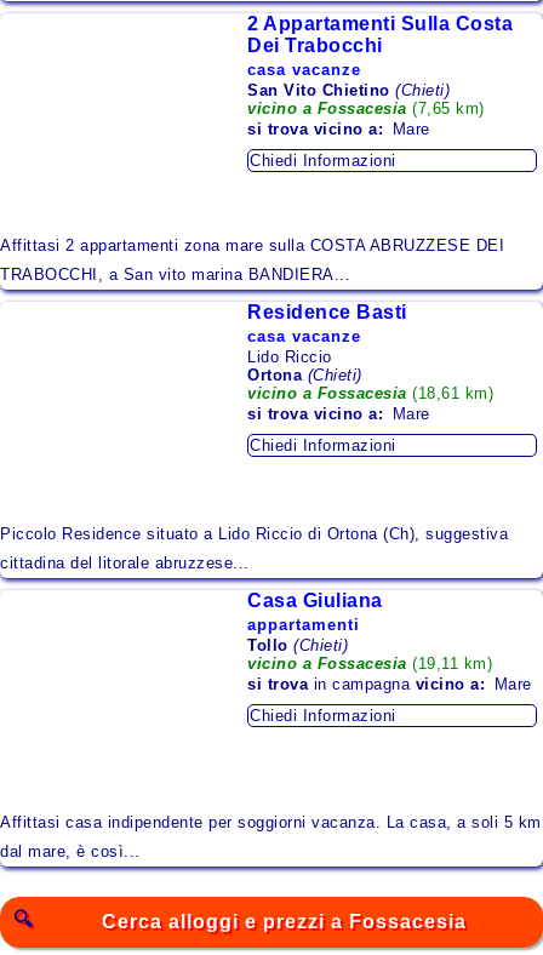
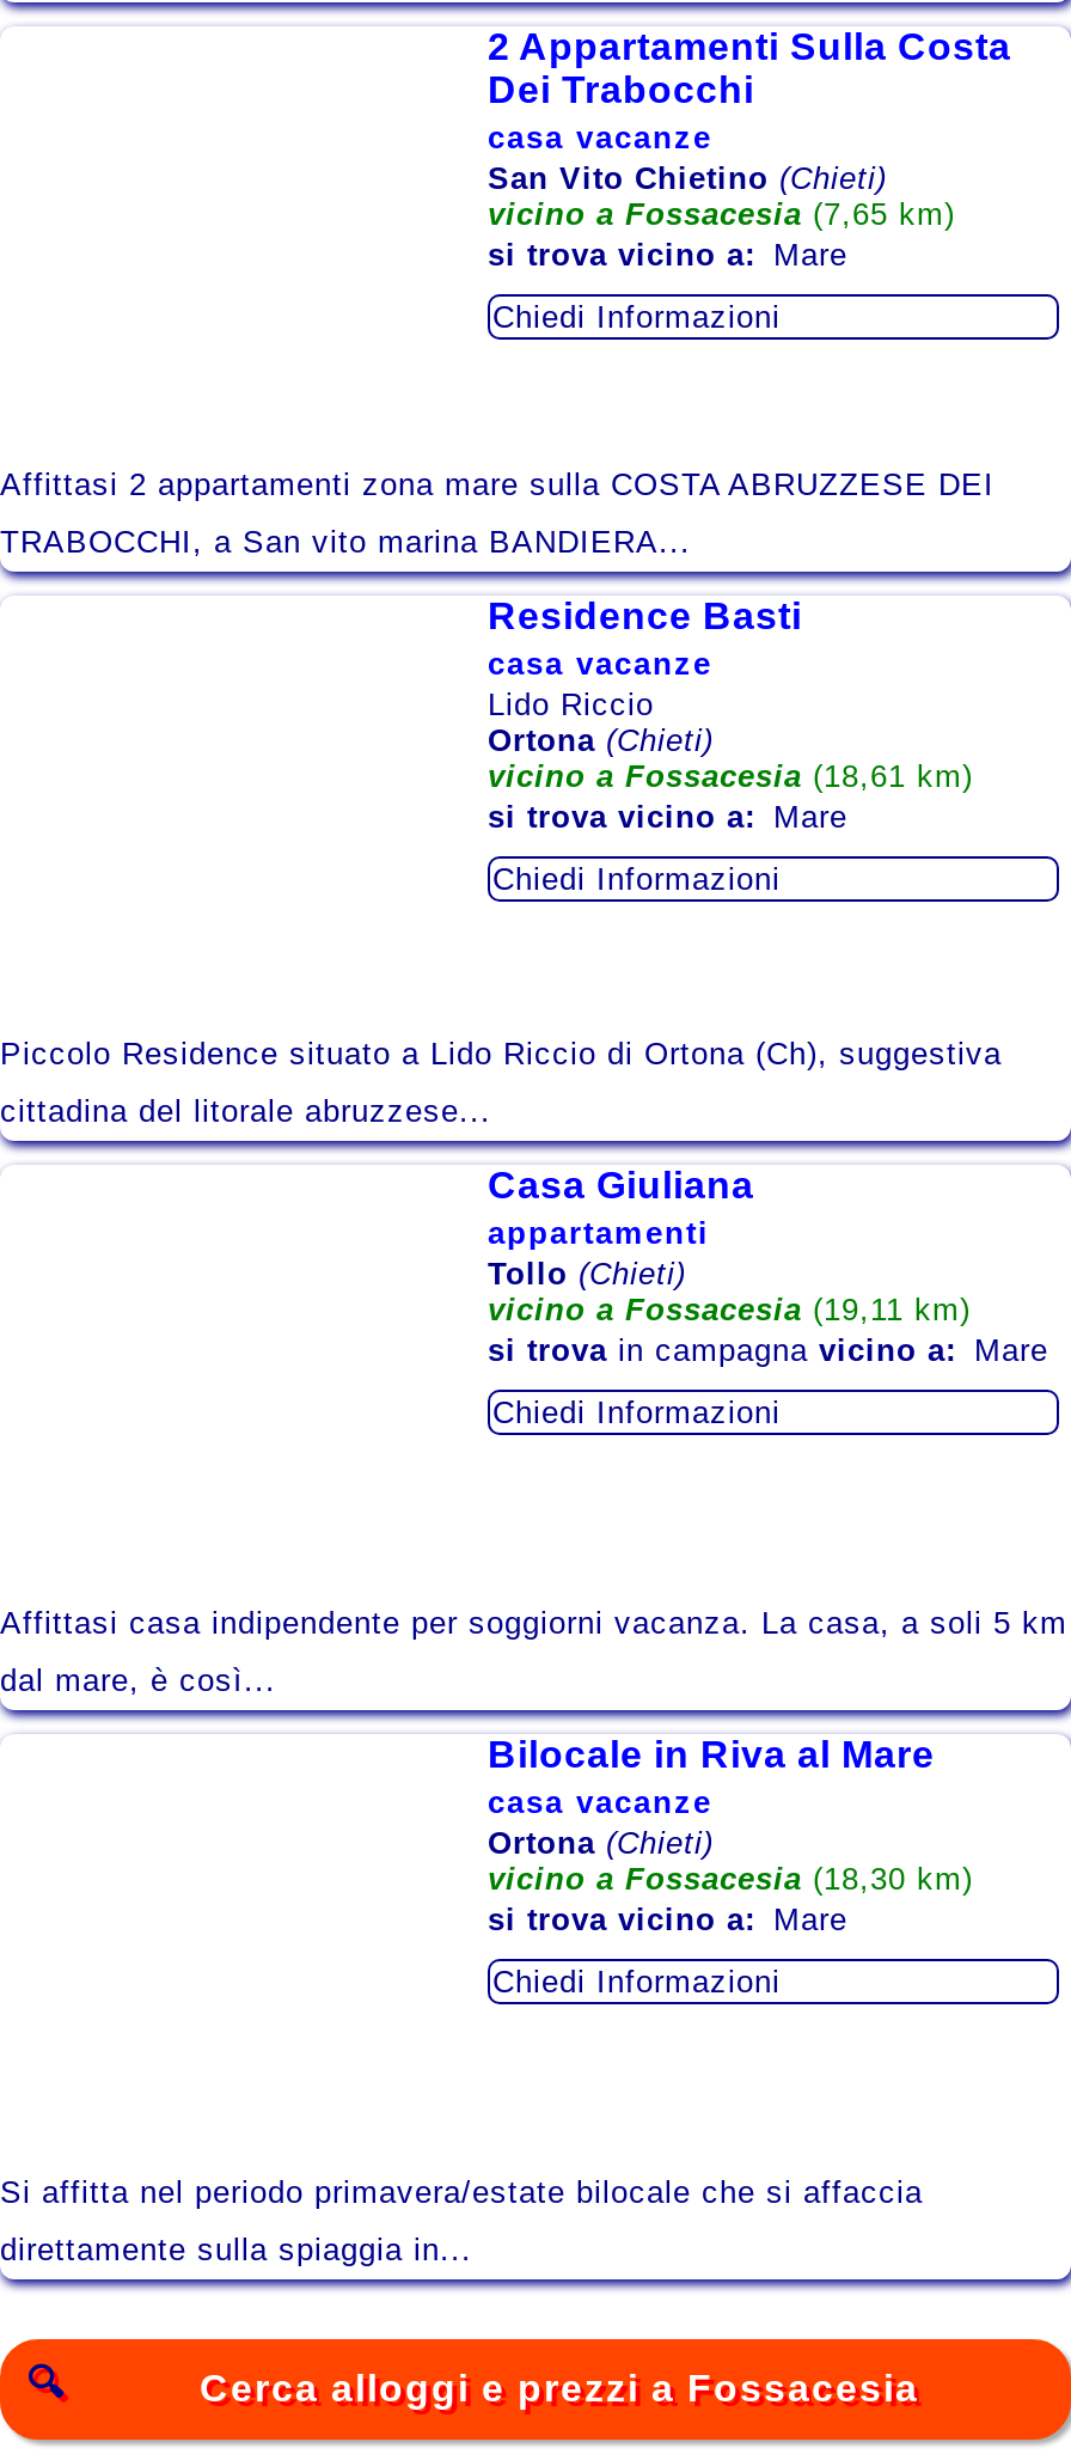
none -> [0,2173,923,2266] Si affitta nel periodo primavera/estate bilocale che si affaccia | direttamente sulla spiaggia in...
none -> [488,1733,973,1999] Bilocale in Riva al Mare | casa vacanze | Ortona (Chieti) | vicino a Fossacesia (18,30 km) | si trova vicino a: Mare | Chiedi Informazioni

